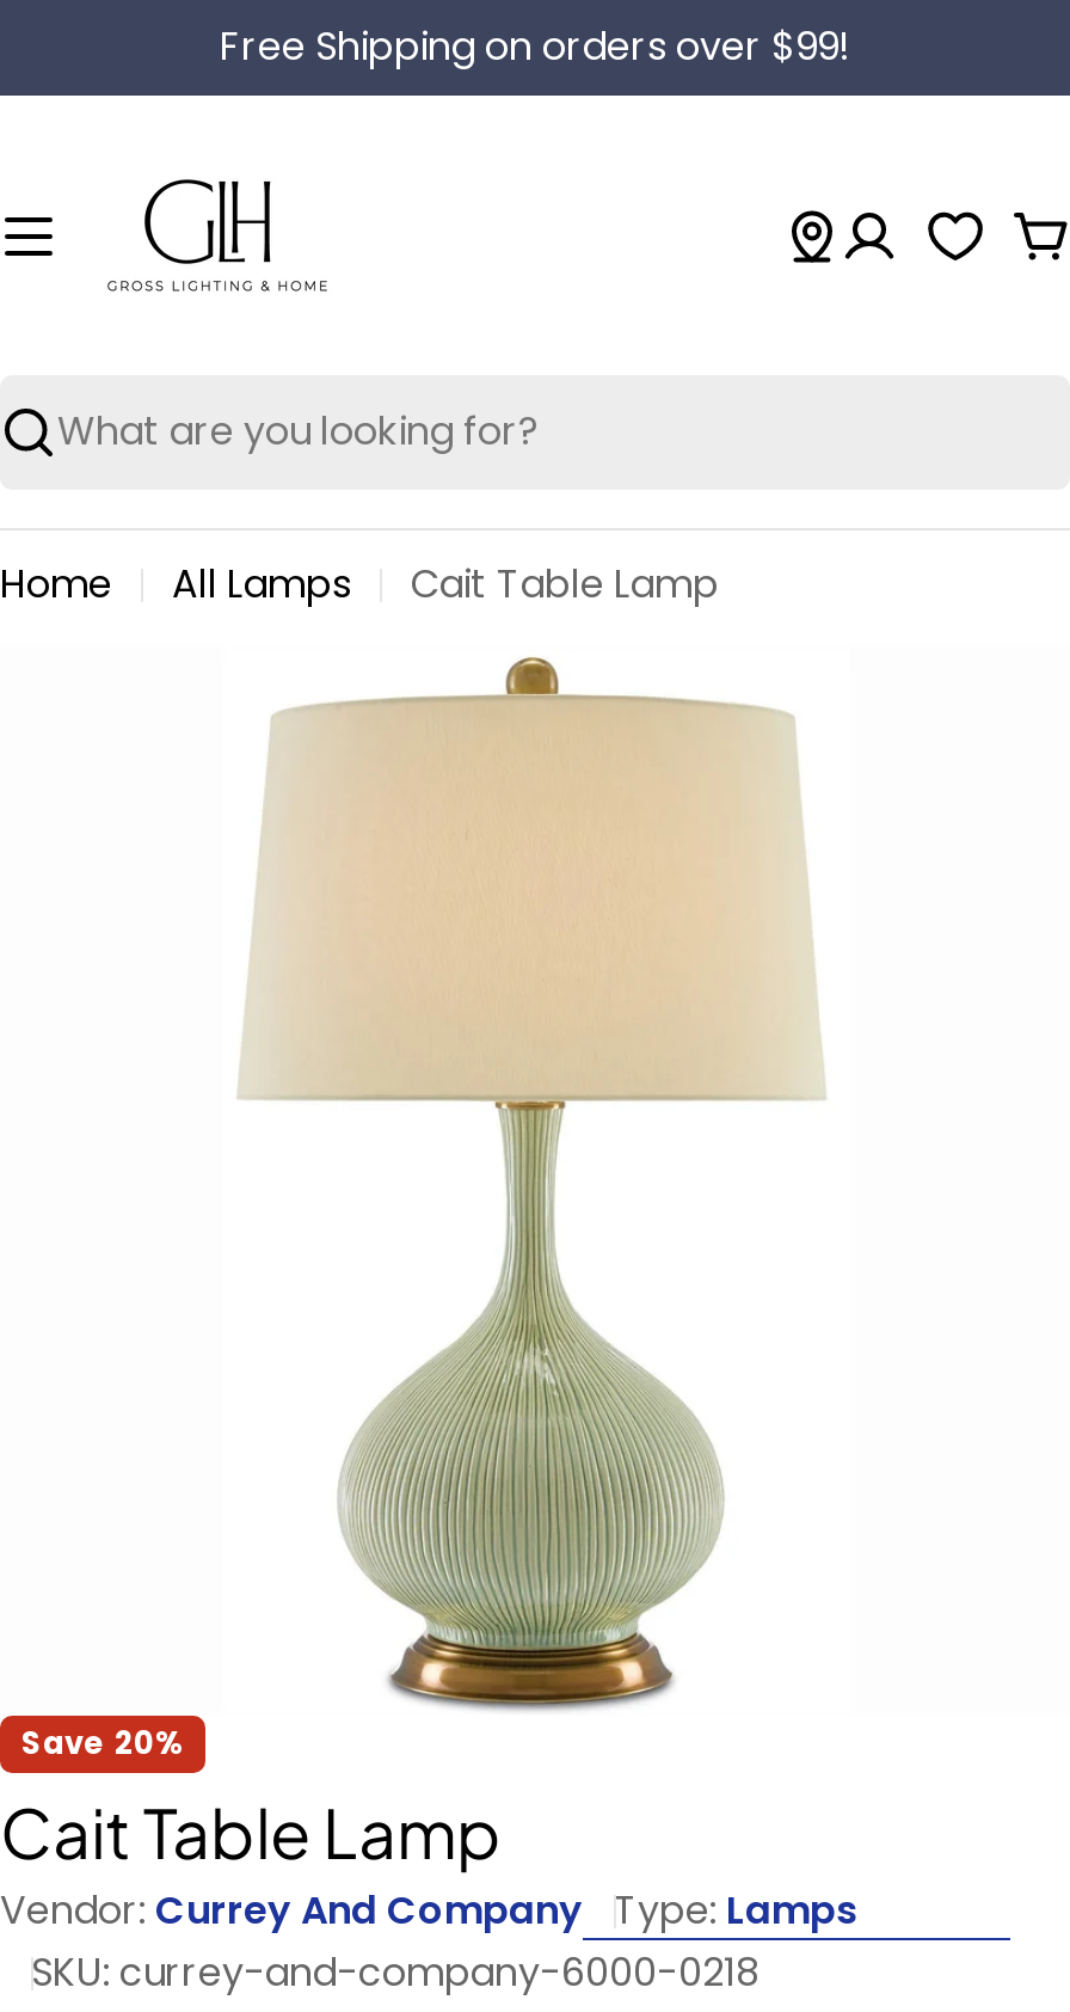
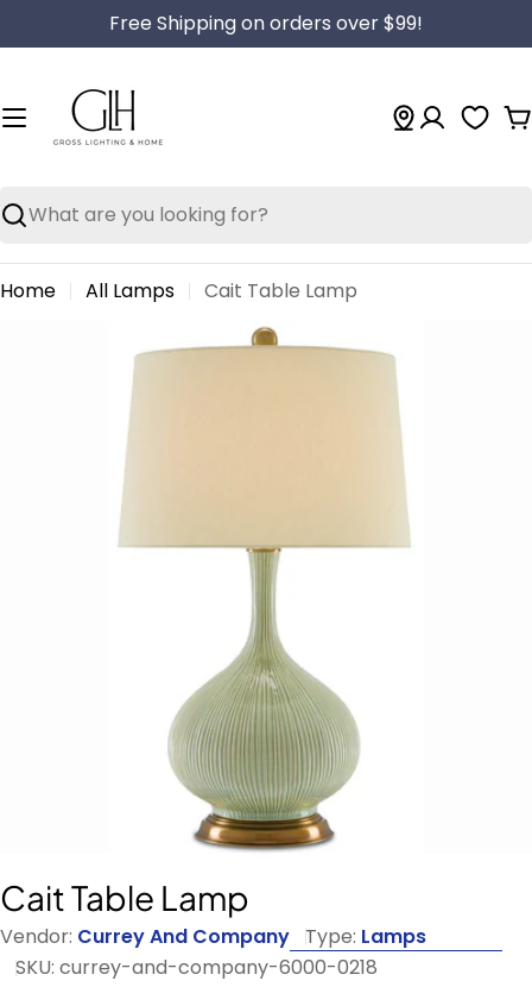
[21,1723,184,1763] Save 20% -> none

